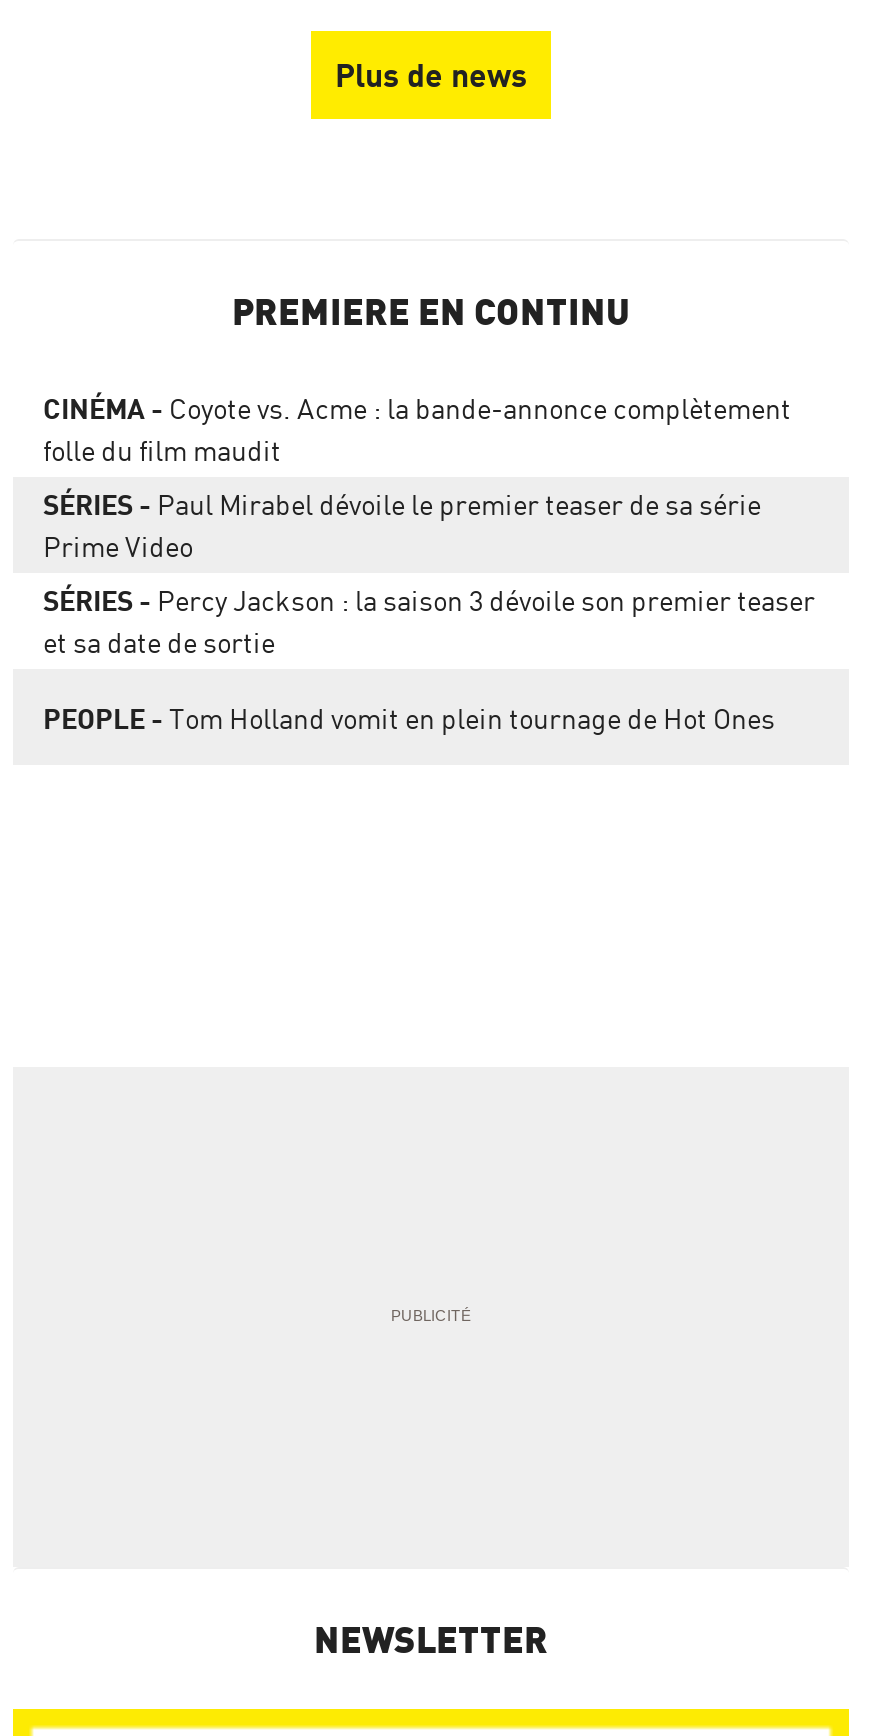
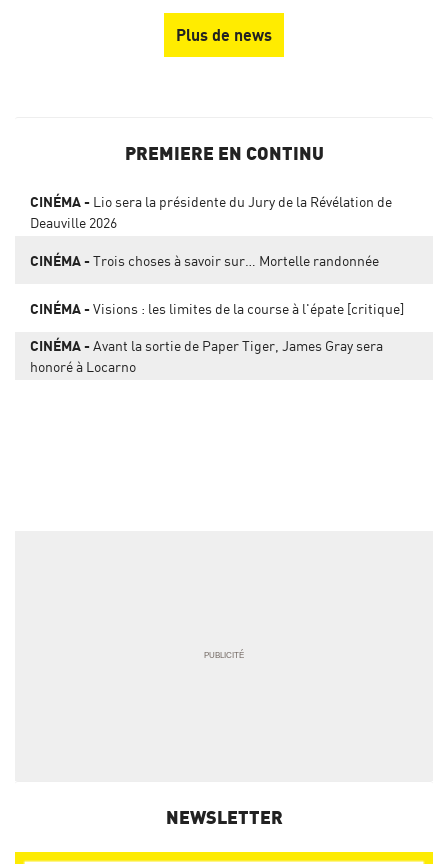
[43,392,791,468] Coyote vs. Acme : la bande-annonce complètement | folle du film maudit -> [30,193,392,231] Lio sera la présidente du Jury de la Révélation de | Deauville 2026
[43,488,761,564] SÉRIES | Paul Mirabel dévoile le premier teaser de sa série | Prime Video -> [30,252,379,269] CINÉMA | Trois choses à savoir sur… Mortelle randonnée
[43,584,815,660] SÉRIES | Percy Jackson : la saison 3 dévoile son premier teaser | et sa date de sortie -> [30,300,404,317] CINÉMA | Visions : les limites de la course à l'épate [critique]
[43,701,775,735] PEOPLE | Tom Holland vomit en plein tournage de Hot Ones -> [30,337,383,375] CINÉMA | Avant la sortie de Paper Tiger, James Gray sera | honoré à Locarno

